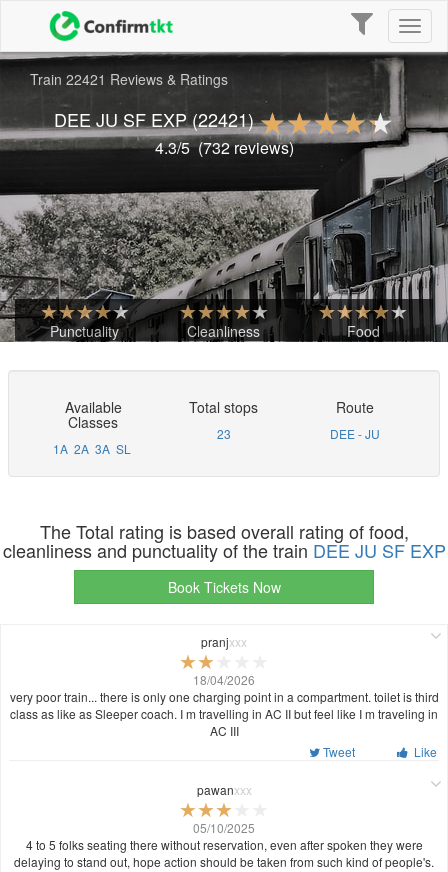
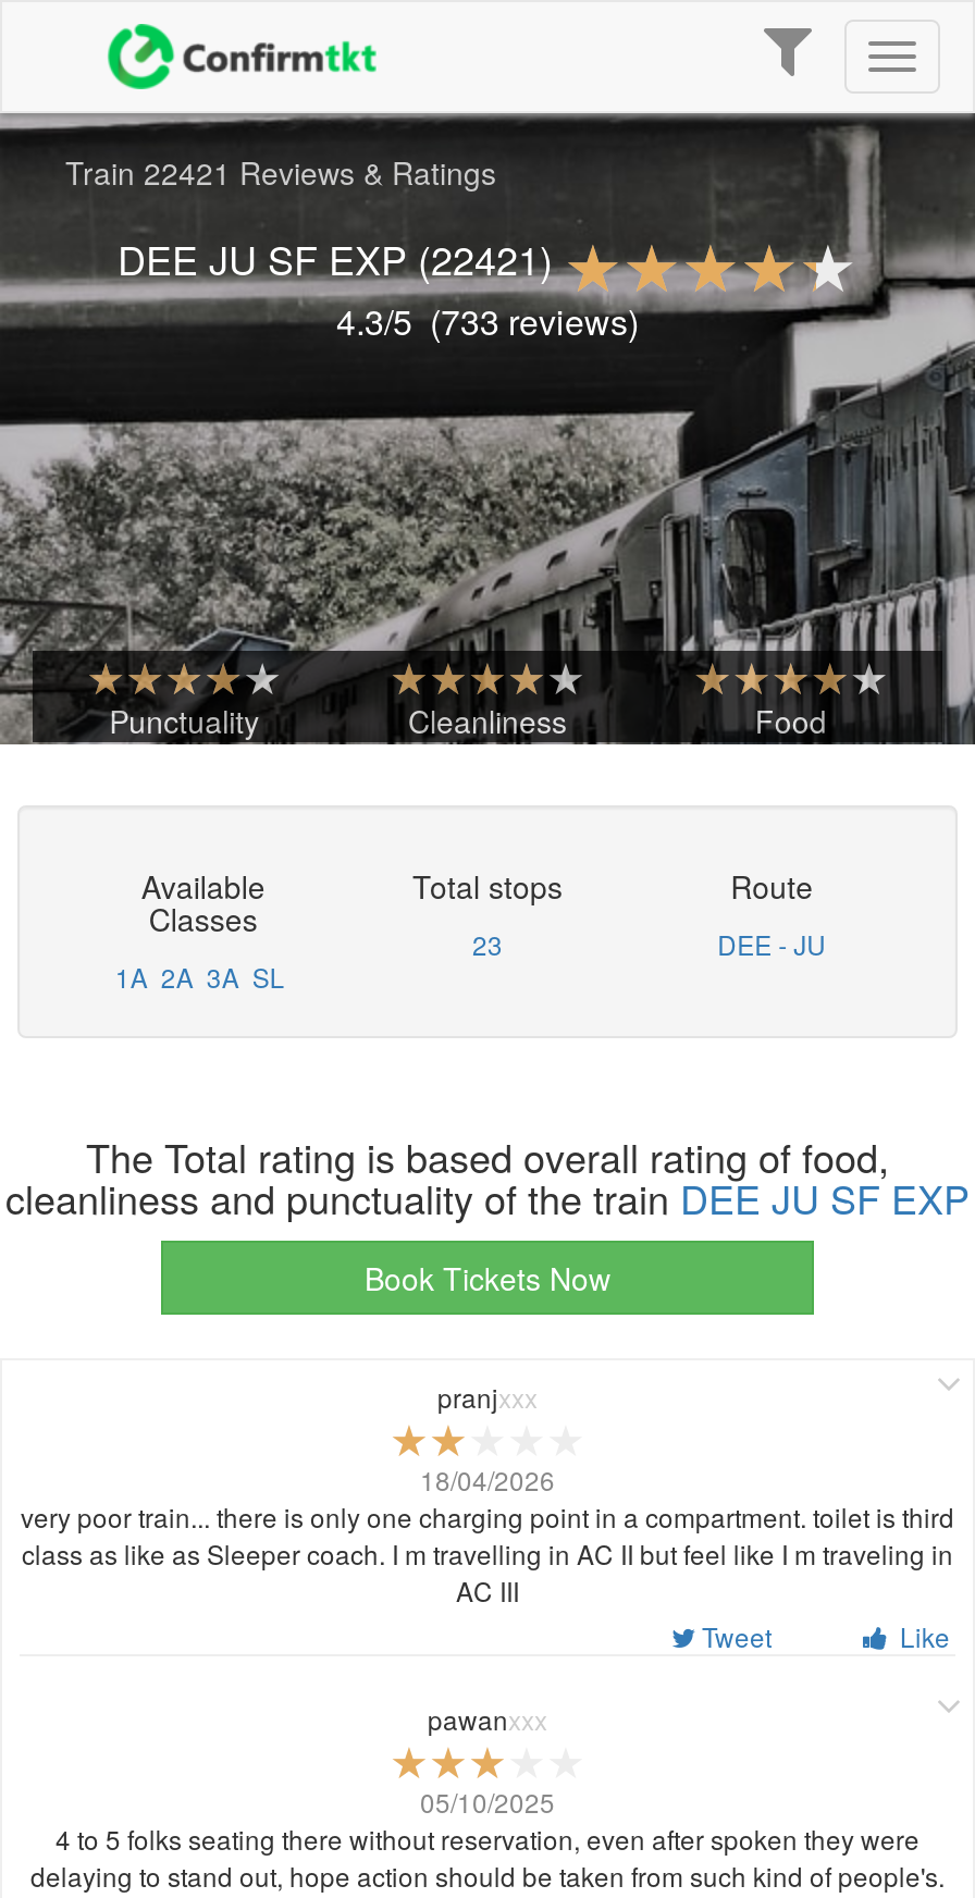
[154,136,293,159] 4.3/5 (732 reviews) -> [336,296,639,346] 4.3/5 (733 reviews)

